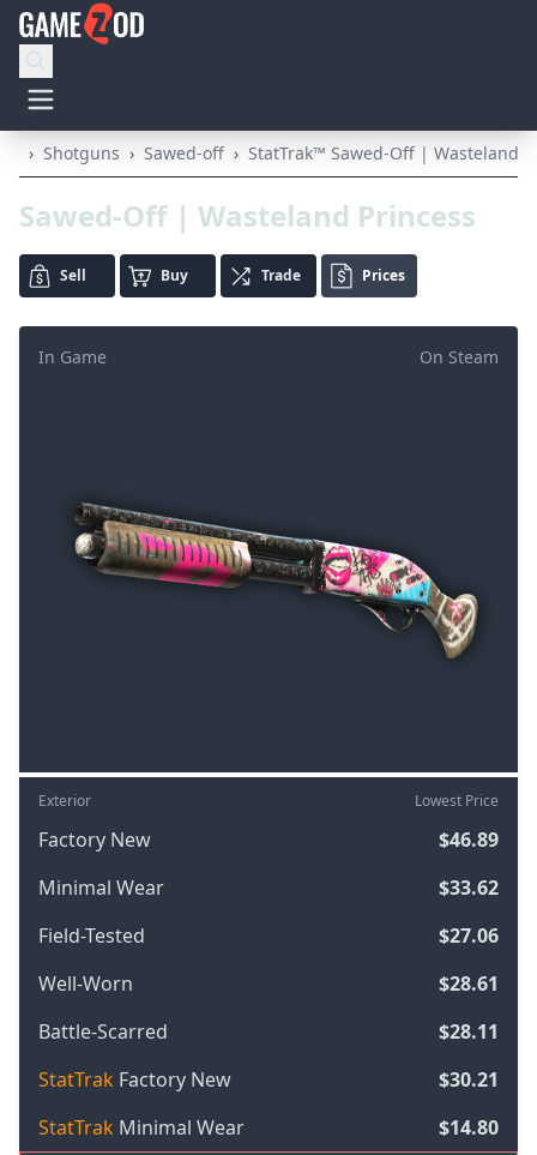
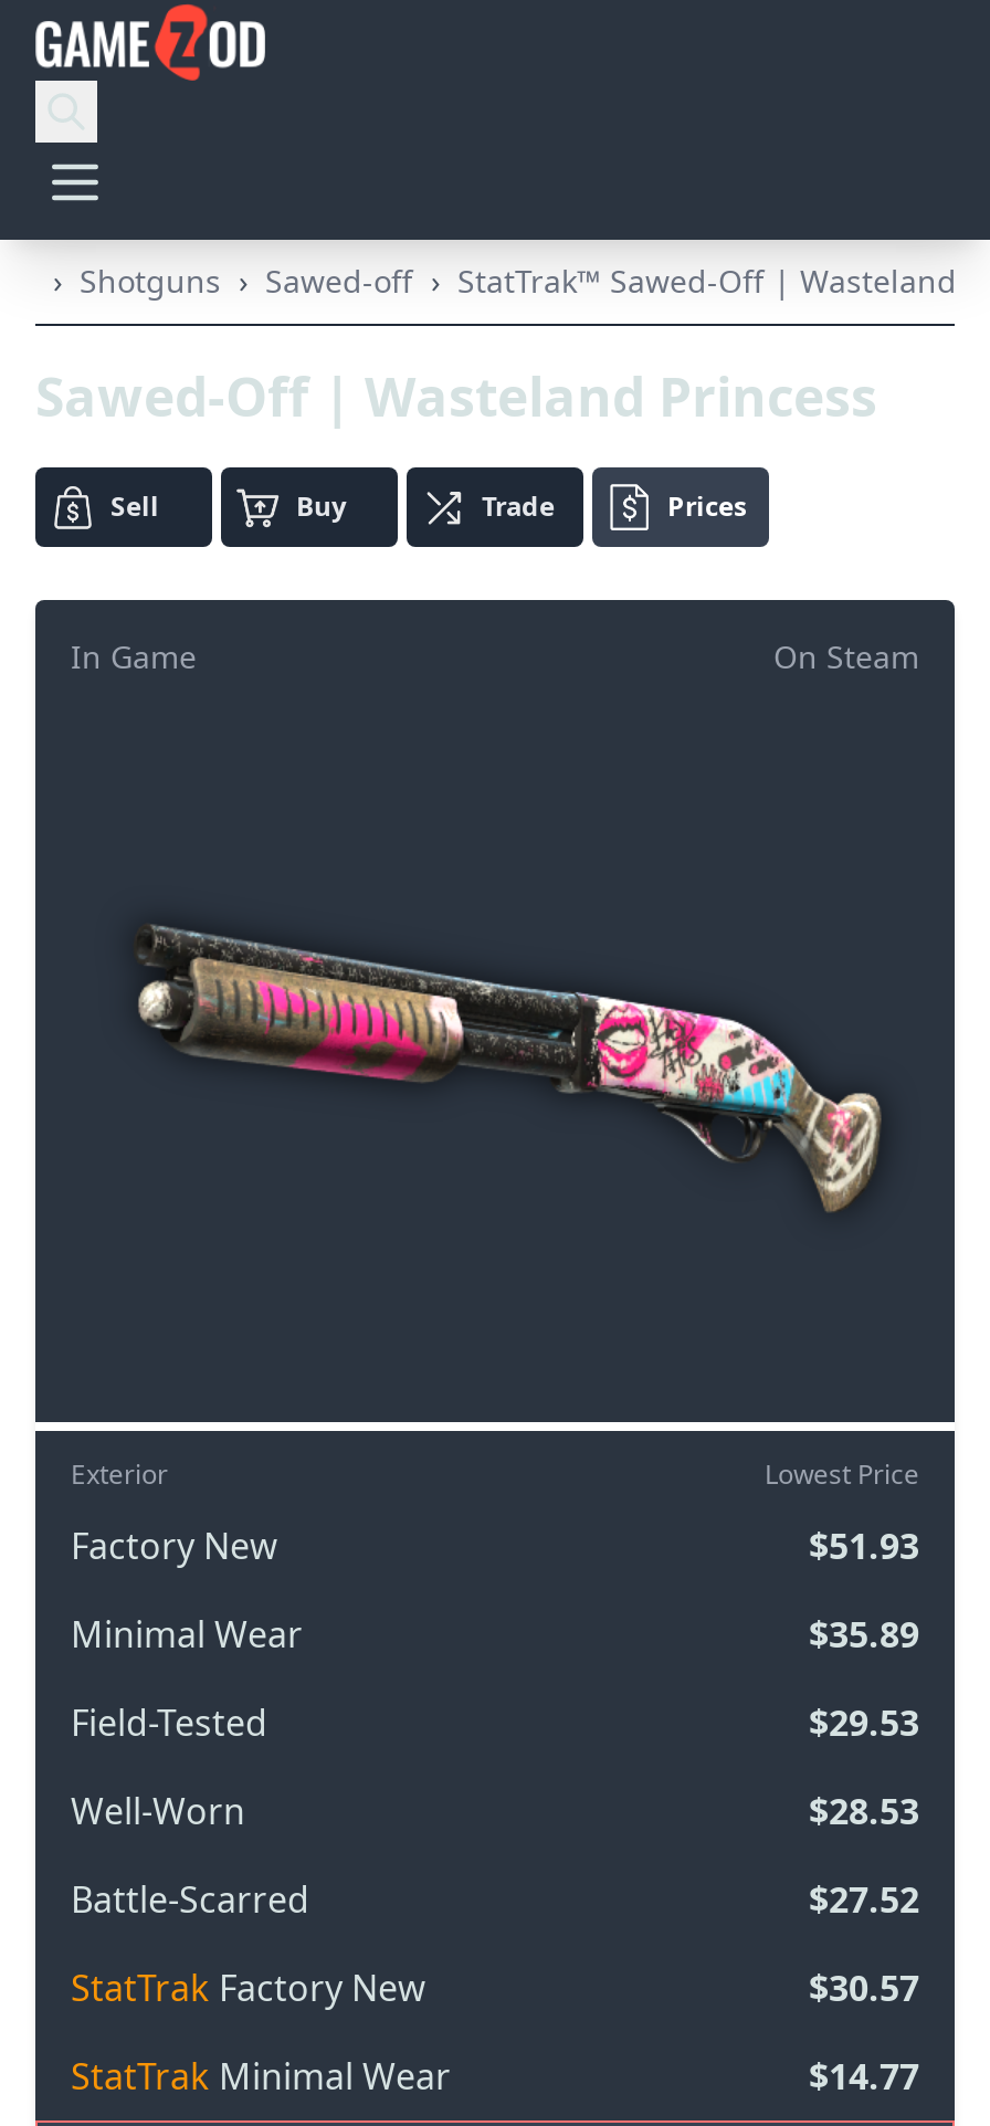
[439,826,499,853] $46.89 -> [809,1522,919,1570] $51.93
[439,874,499,901] $33.62 -> [809,1610,919,1659] $35.89
[439,922,499,949] $27.06 -> [809,1698,919,1747] $29.53
[439,970,499,997] $28.61 -> [809,1787,919,1835] $28.53
[439,1018,499,1045] $28.11 -> [809,1875,919,1924] $27.52
[439,1066,499,1093] $30.21 -> [809,1964,919,2012] $30.57
[439,1114,499,1141] $14.80 -> [809,2052,919,2101] $14.77

